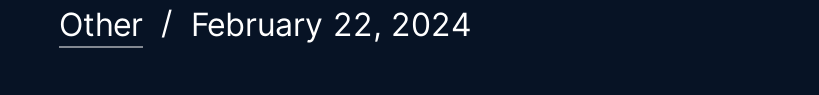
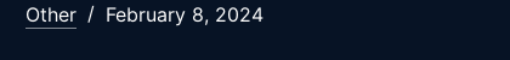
[59,4,471,44] Other February 22, 2024 -> [25,3,263,27] Other February 8, 2024

